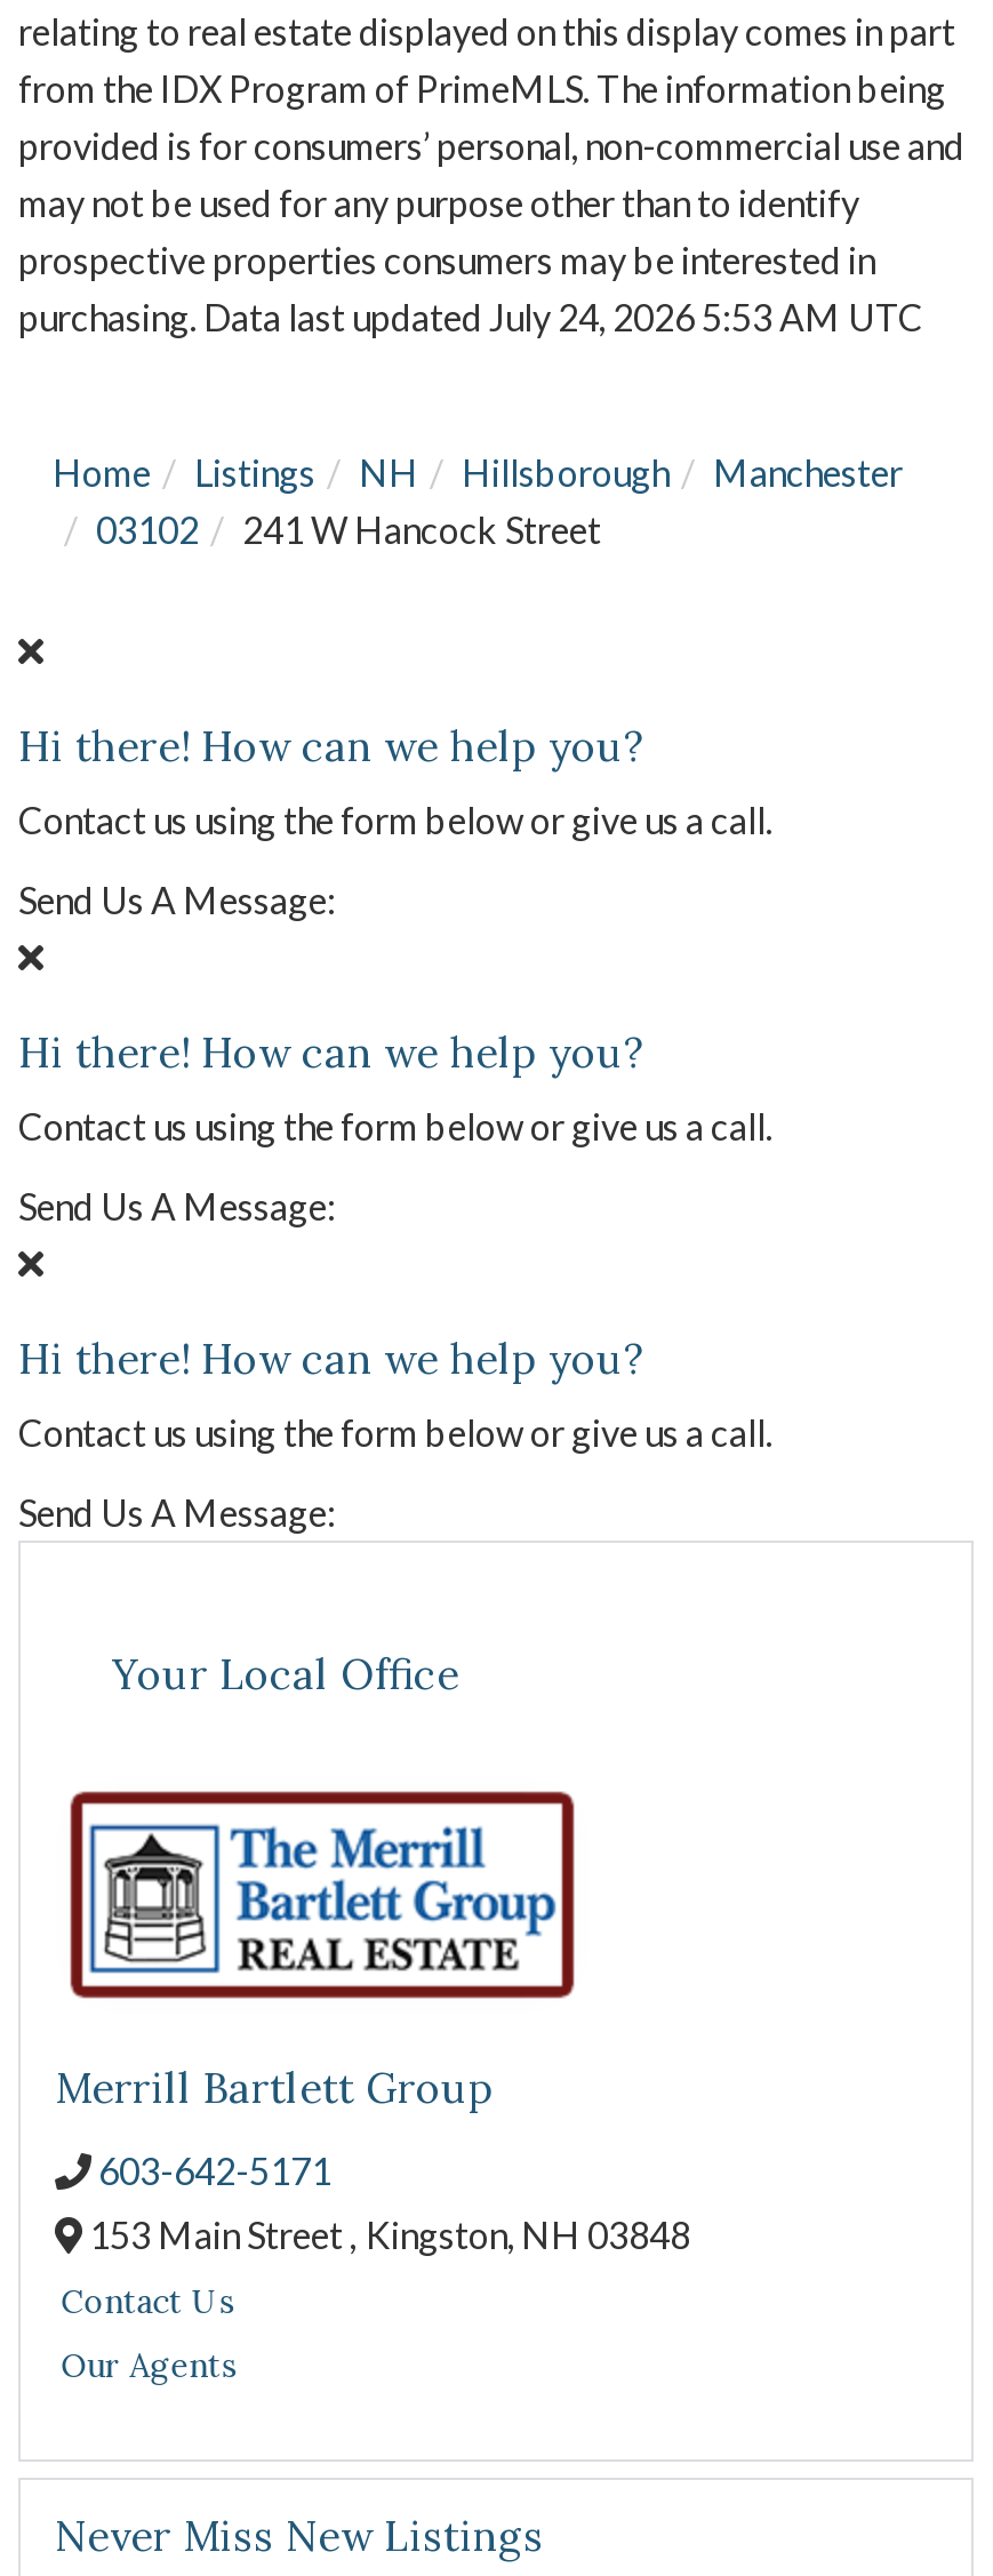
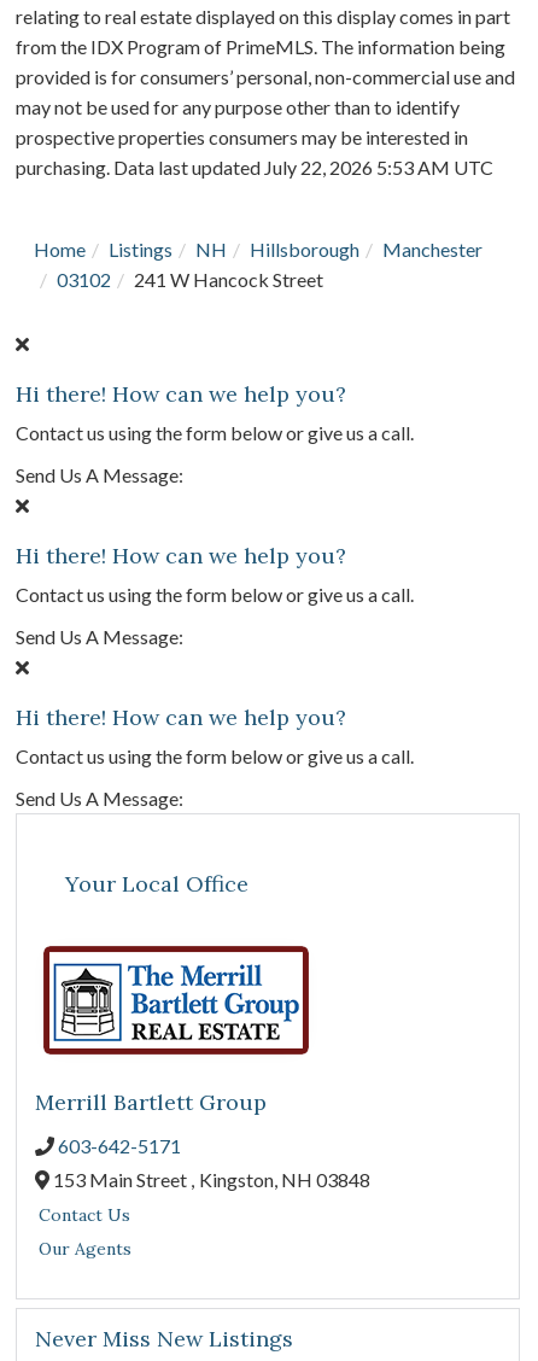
[18,295,923,339] purchasing. Data last updated July 24, 2026 5:53 AM UTC -> [16,156,493,179] purchasing. Data last updated July 22, 2026 5:53 AM UTC

